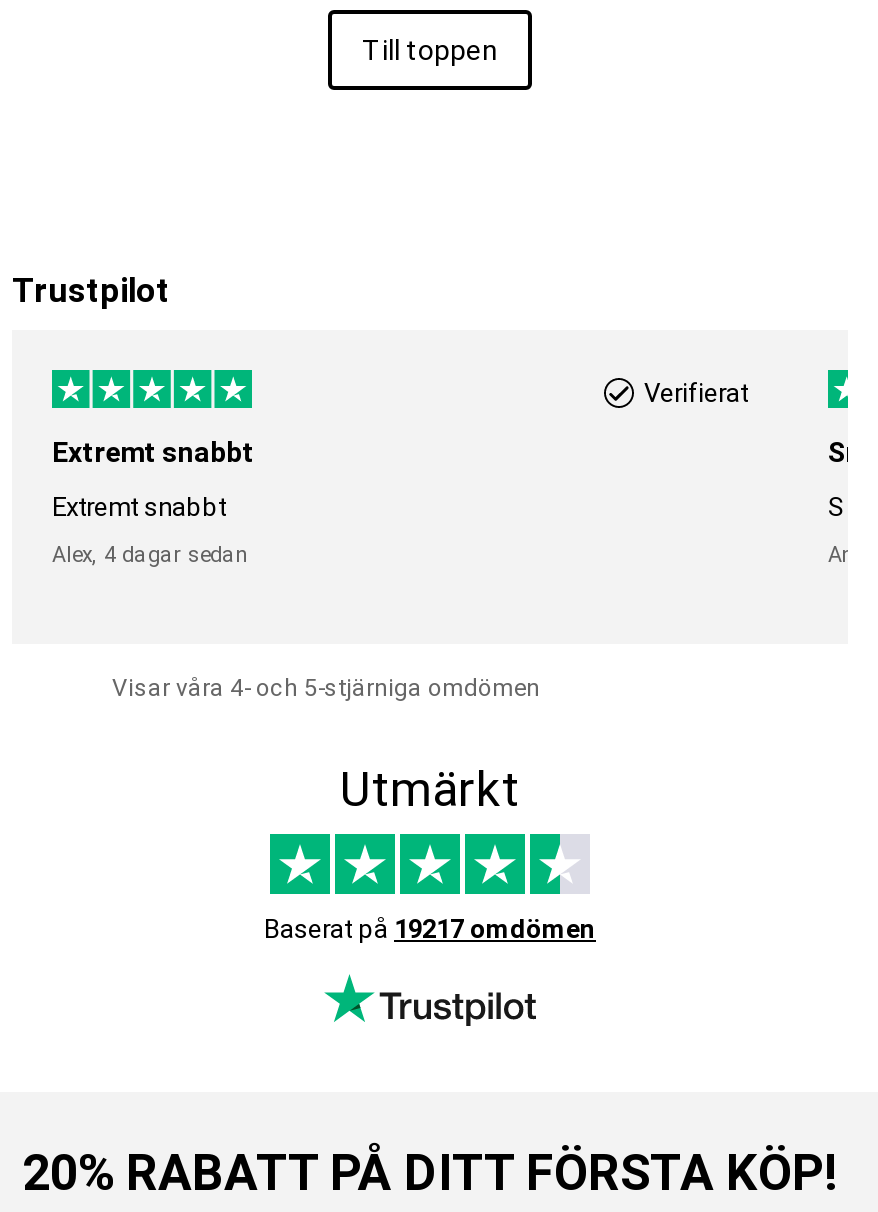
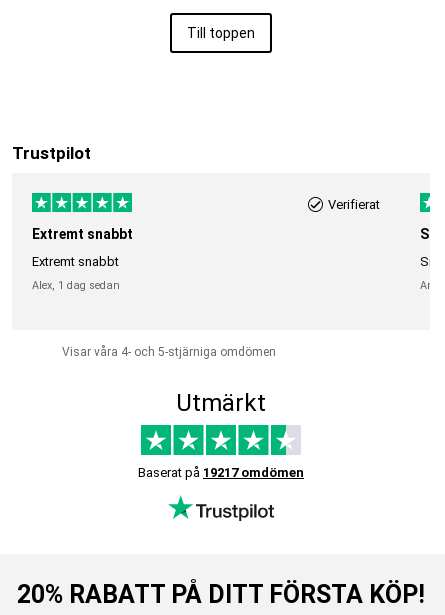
[52,541,250,567] Alex, 4 dagar sedan -> [32,278,120,291] Alex, 1 dag sedan

